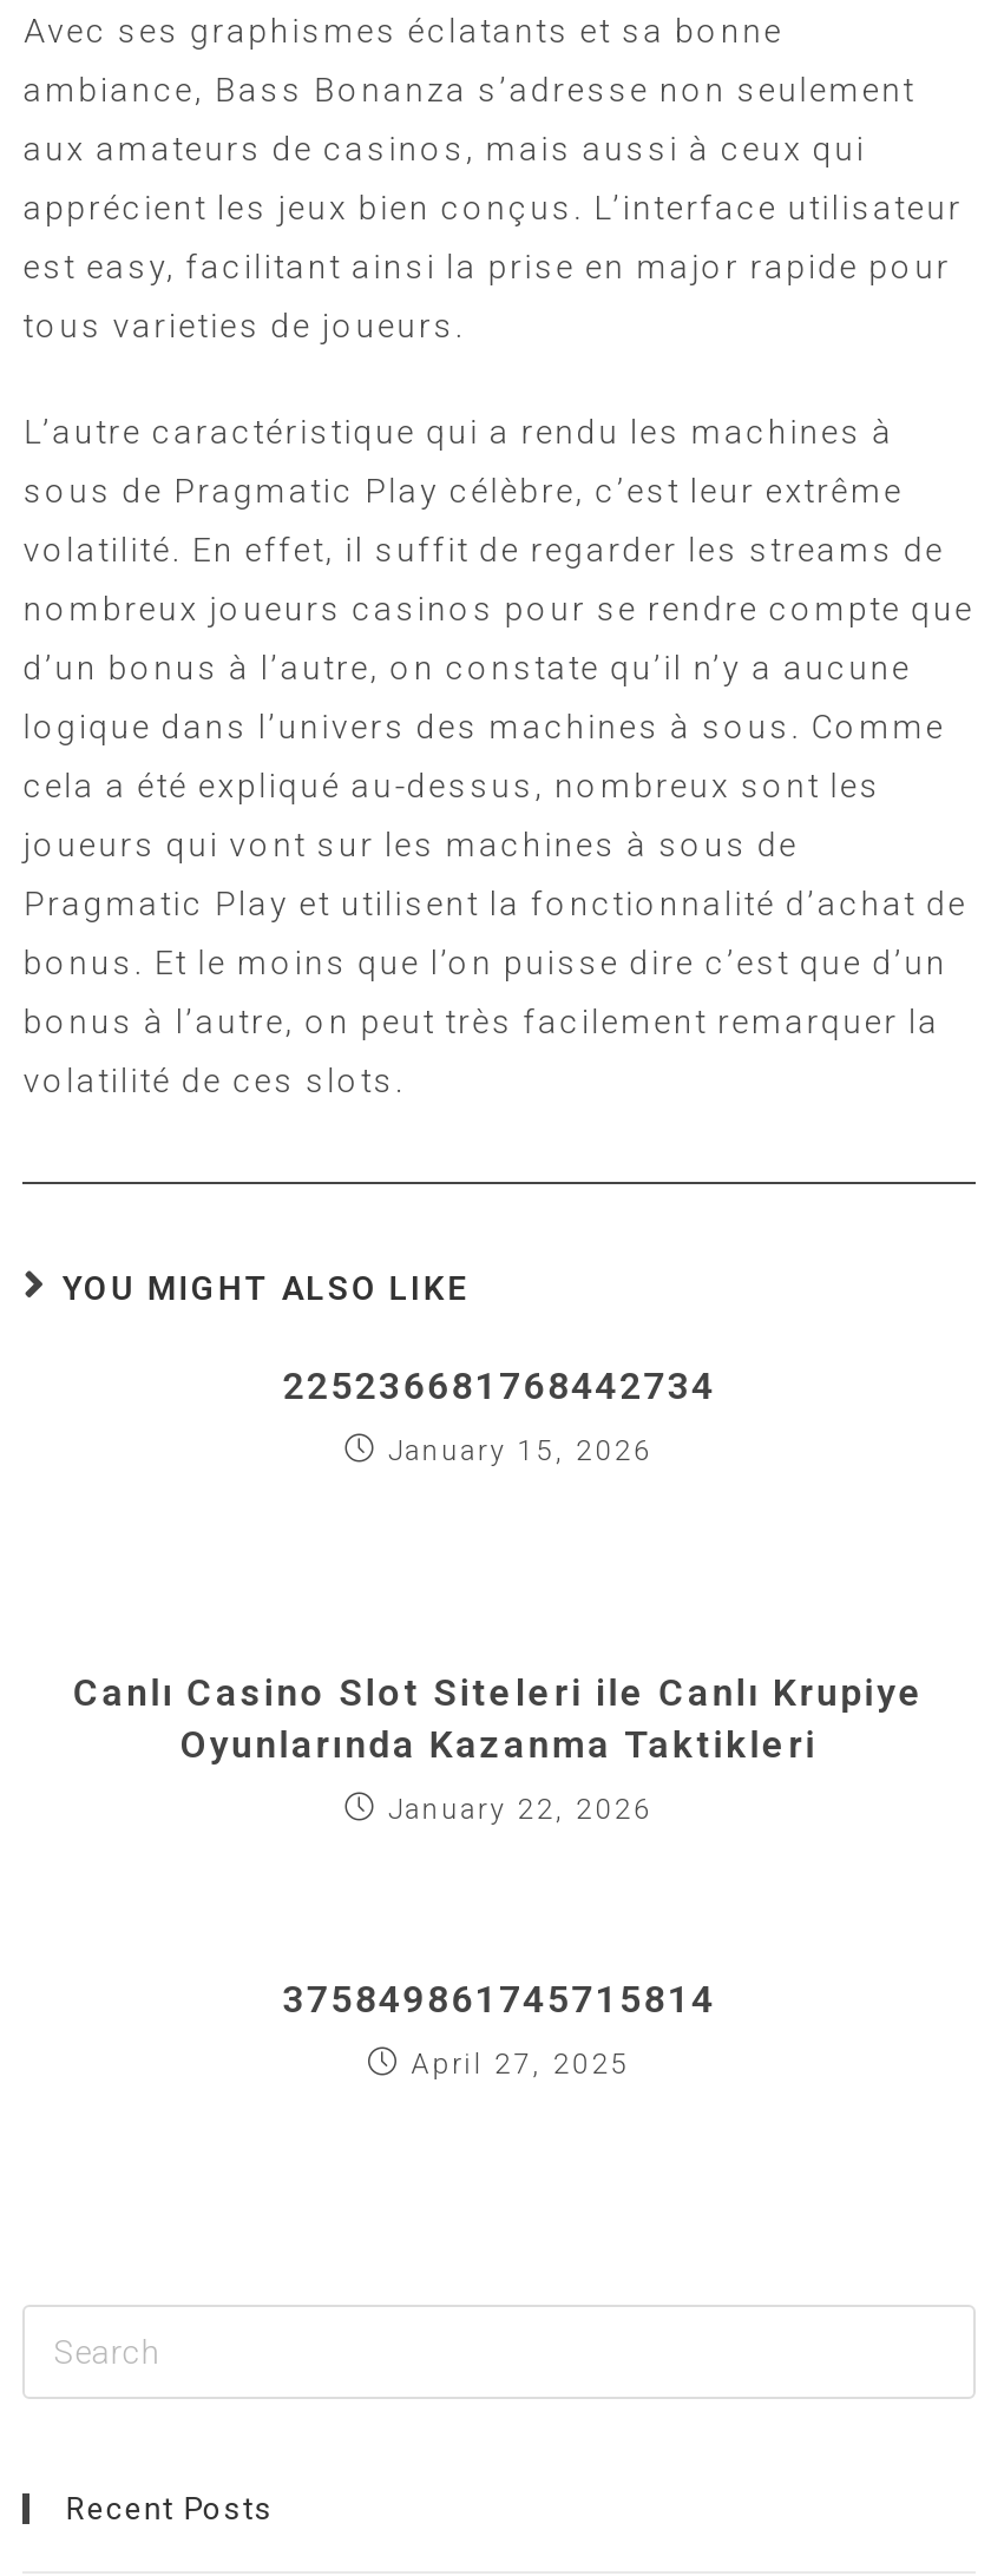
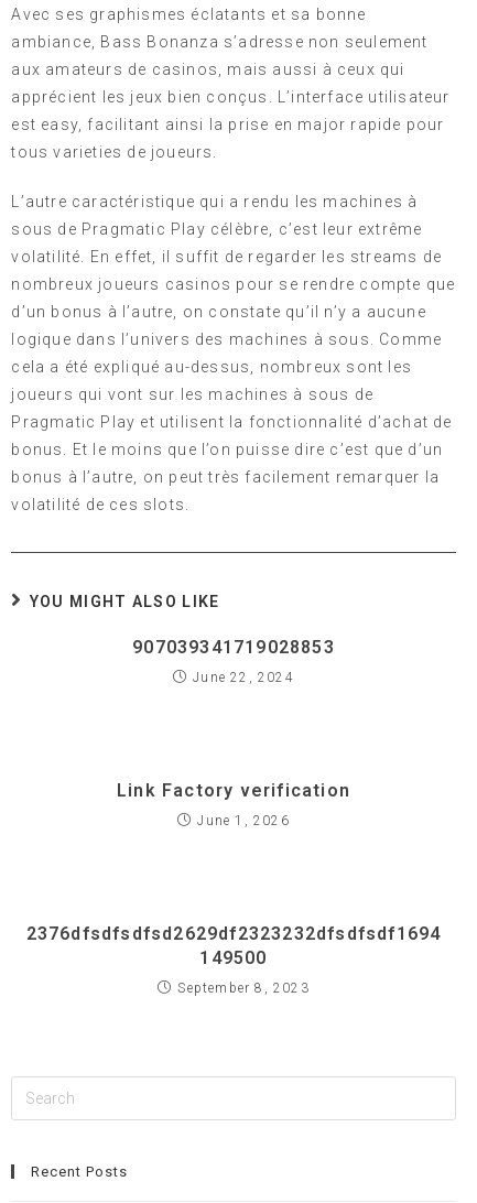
[282,1364,716,1409] 225236681768442734 -> [132,637,335,658] 907039341719028853
[388,1434,653,1468] January 15, 2026 -> [193,670,294,685] June 22, 2024
[73,1670,925,1767] Canlı Casino Slot Siteleri ile Canlı Krupiye | Oyunlarında Kazanma Taktikleri -> [117,780,350,801] Link Factory verification
[388,1793,653,1826] January 22, 2026 -> [198,813,290,829] June 1, 2026
[282,1977,716,2022] 375849861745715814 -> [26,923,441,968] 2376dfsdfsdfsd2629df2323232dfsdfsdf1694 | 149500
[411,2048,630,2081] April 27, 2025 -> [178,981,309,996] September 8, 2023

